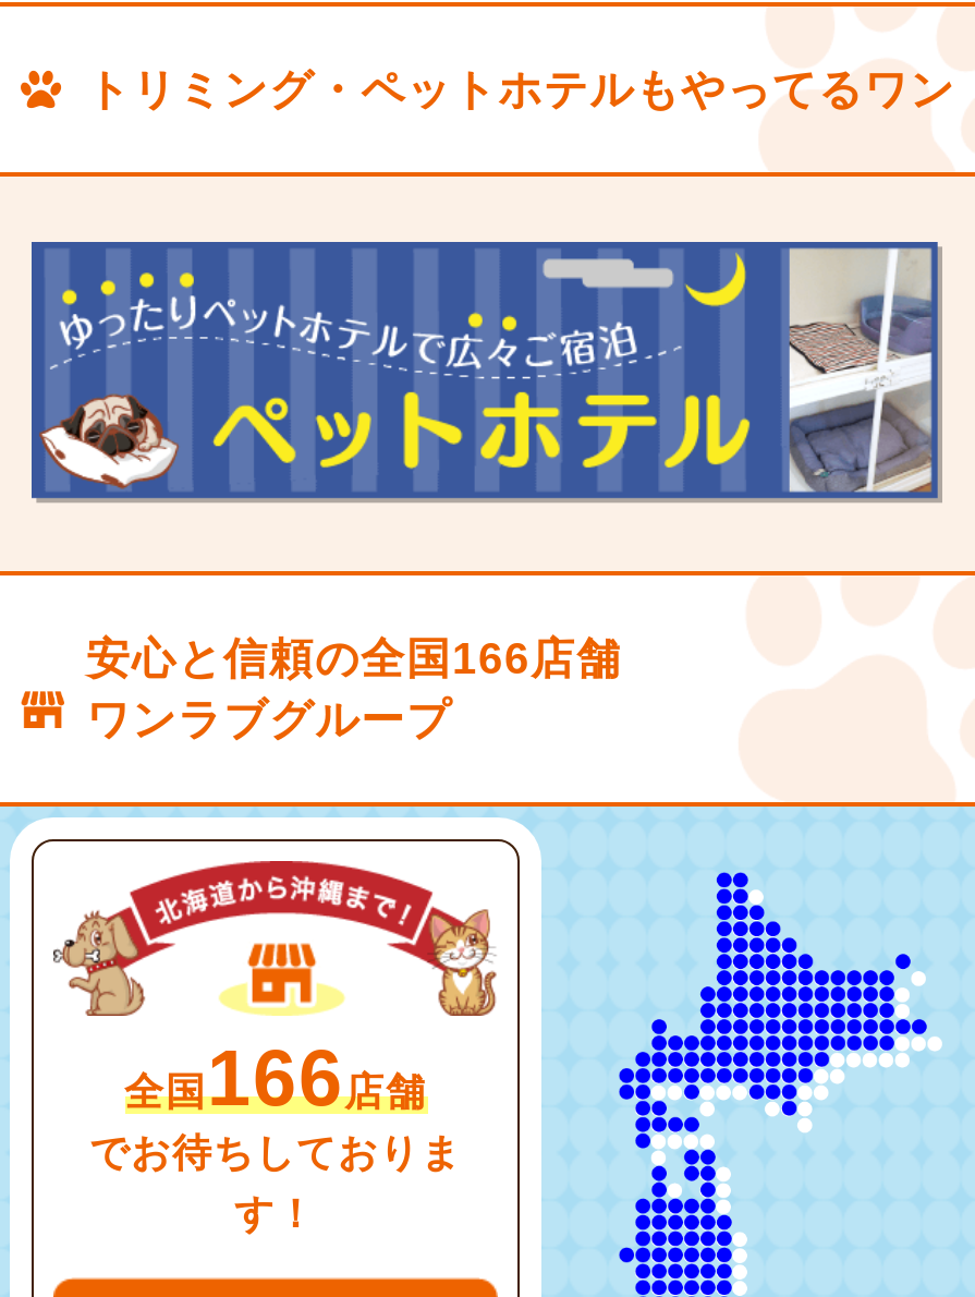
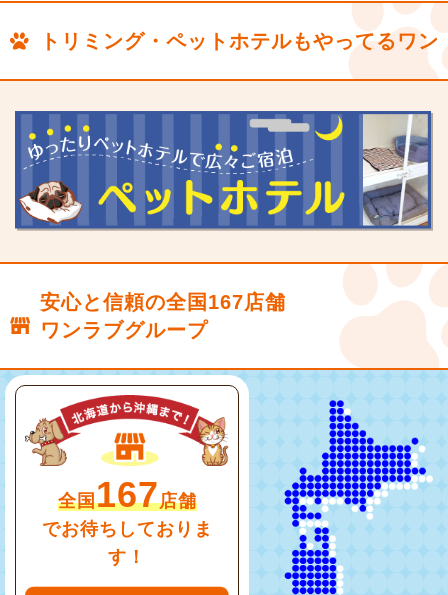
[86,635,622,683] 安心と信頼の全国166店舗 -> [40,291,286,313] 安心と信頼の全国167店舗
[124,1036,427,1123] 全国166店舗 -> [57,475,196,515] 全国167店舗

